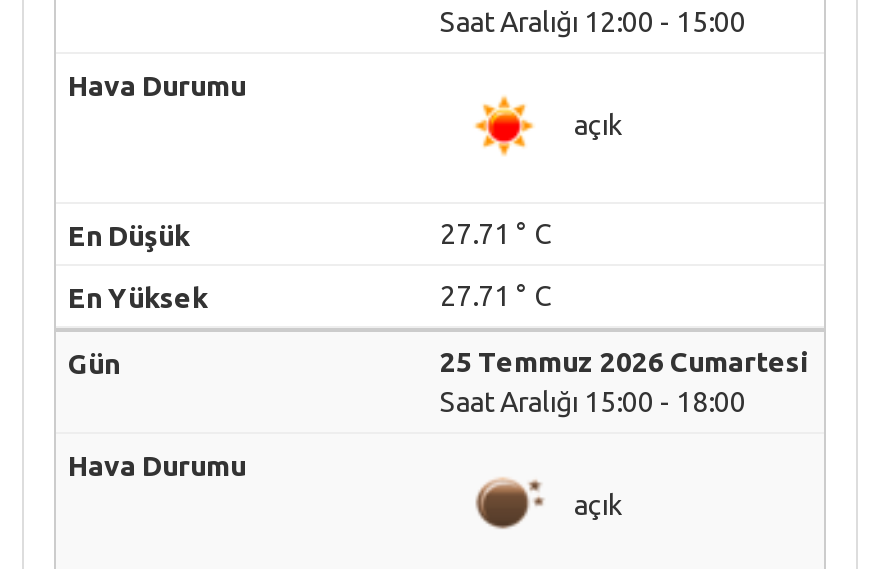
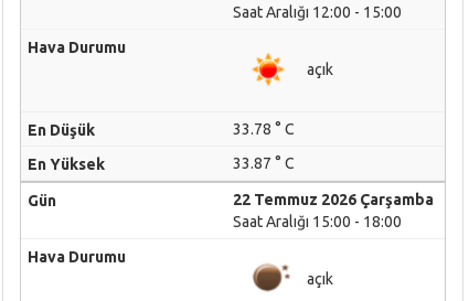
[440,218,552,250] 27.71 ° C -> [233,120,295,138] 33.78 ° C
[440,280,552,312] 27.71 ° C -> [233,154,295,172] 33.87 ° C
[440,346,808,378] 25 Temmuz 2026 Cumartesi -> [233,191,434,208] 22 Temmuz 2026 Çarşamba

